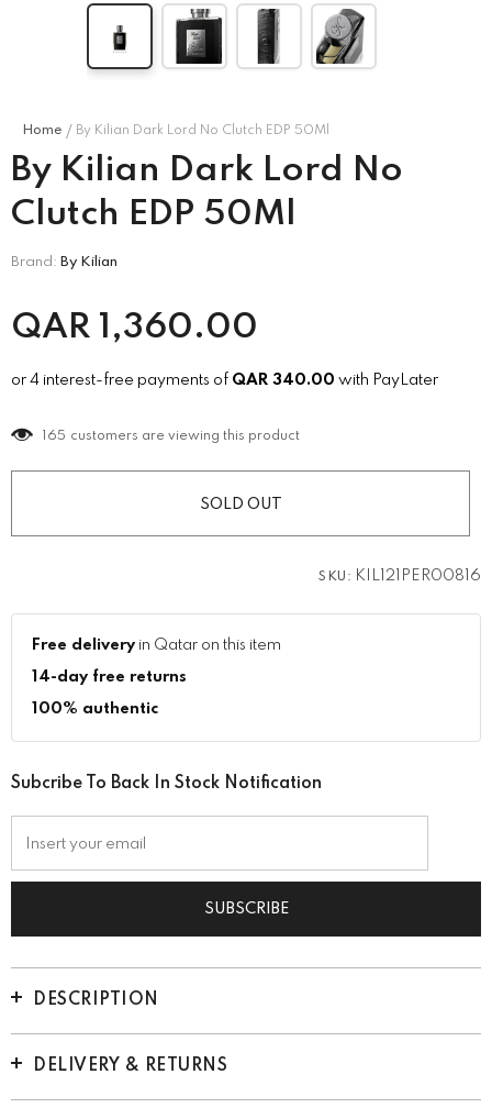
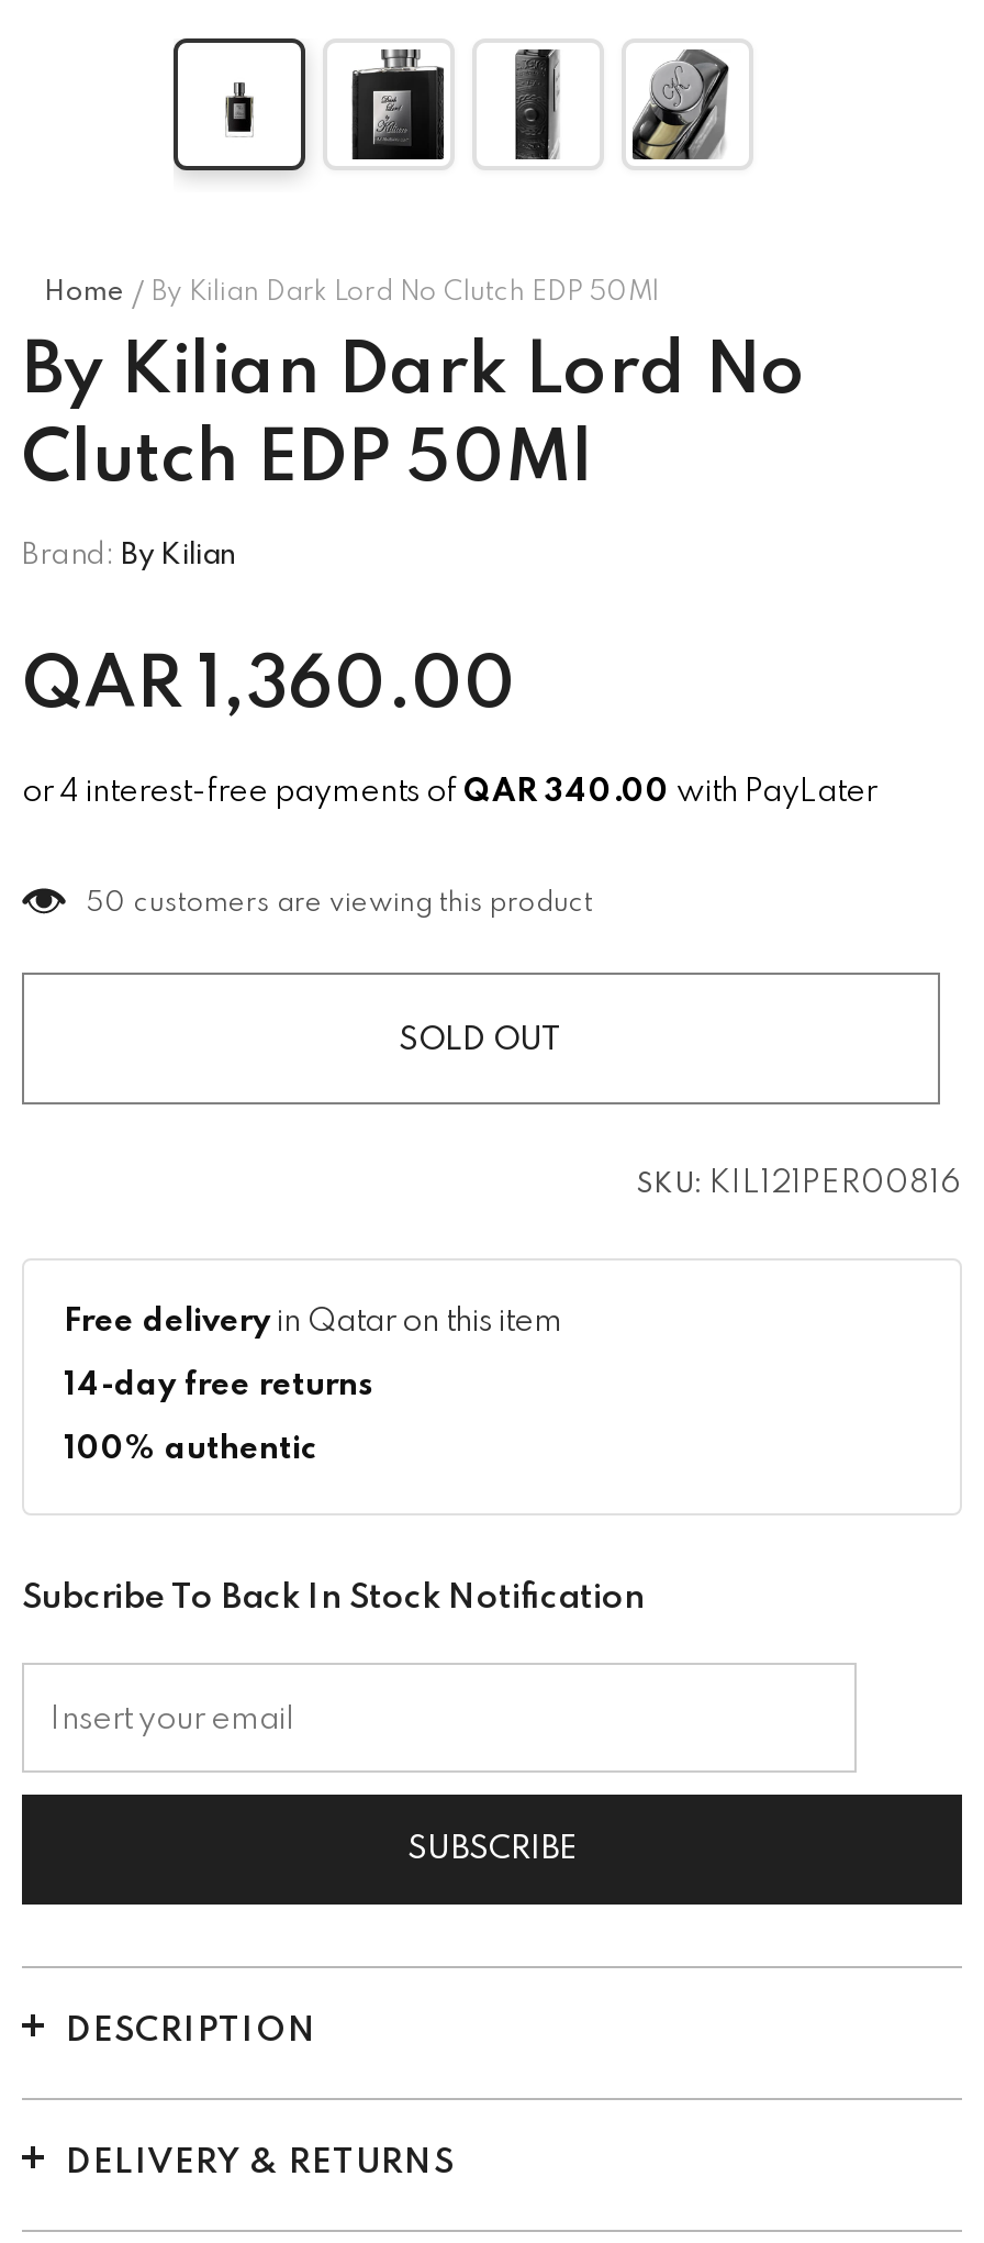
[43,430,299,443] 165 customers are viewing this product -> [86,891,593,918] 50 customers are viewing this product

